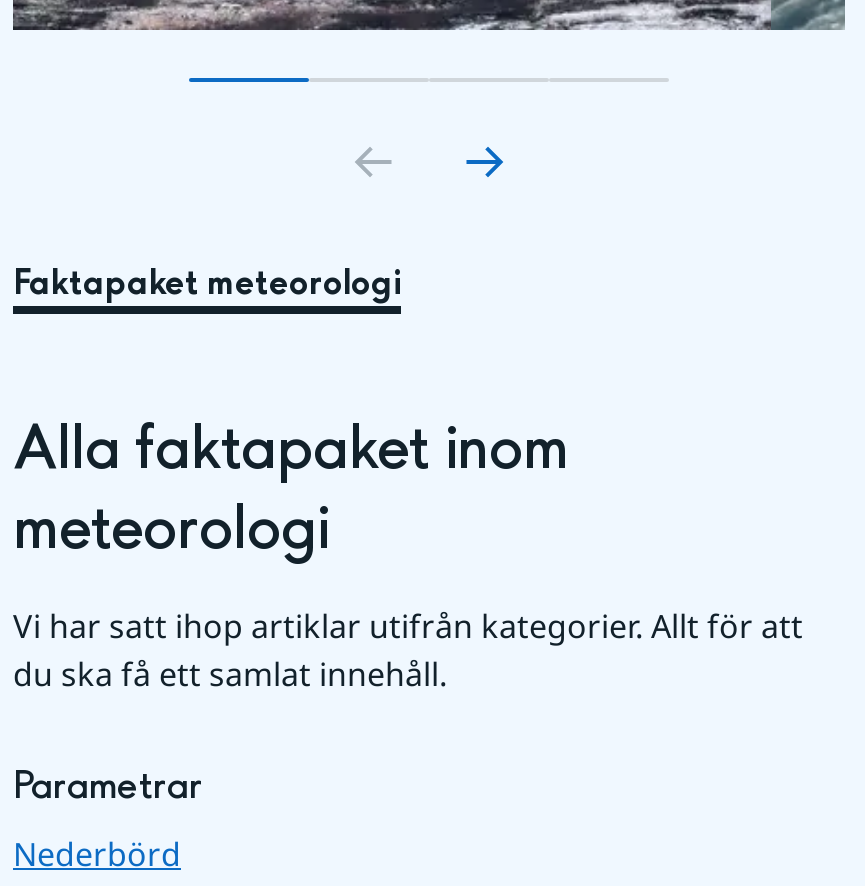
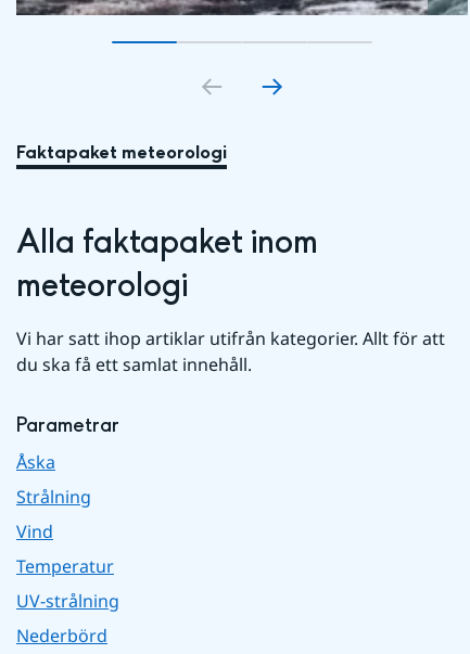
none -> [16,451,119,613] Åska | Strålning | Vind | Temperatur | UV-strålning

